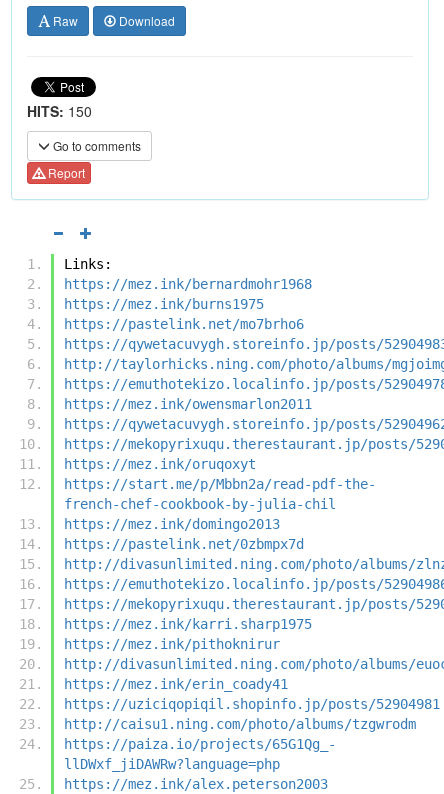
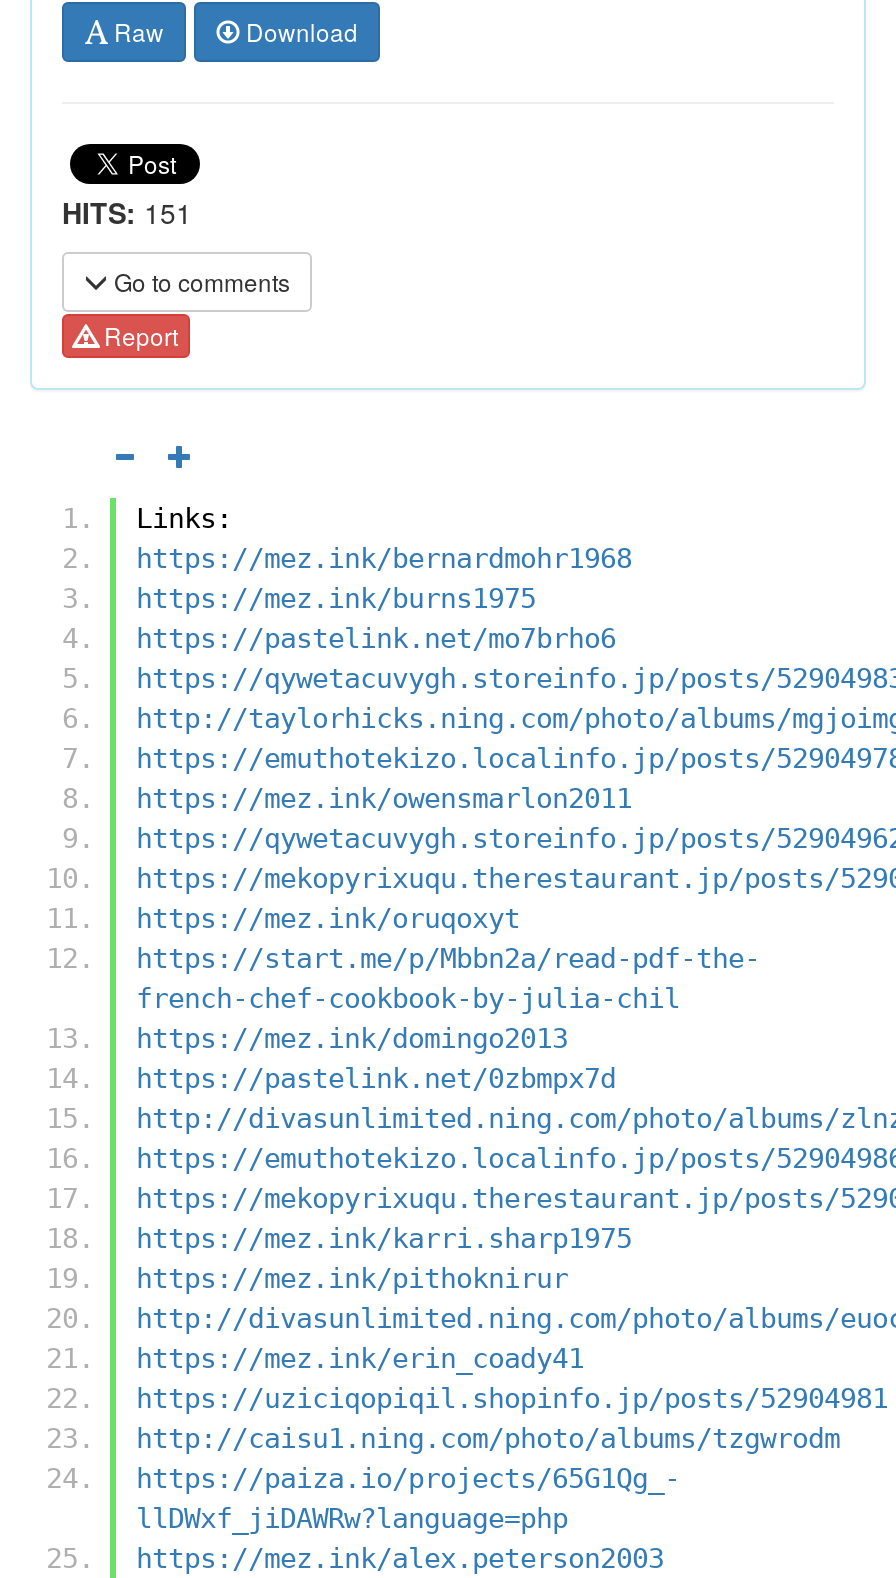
[27,101,92,121] HITS: 150 -> [62,192,192,232] HITS: 151

